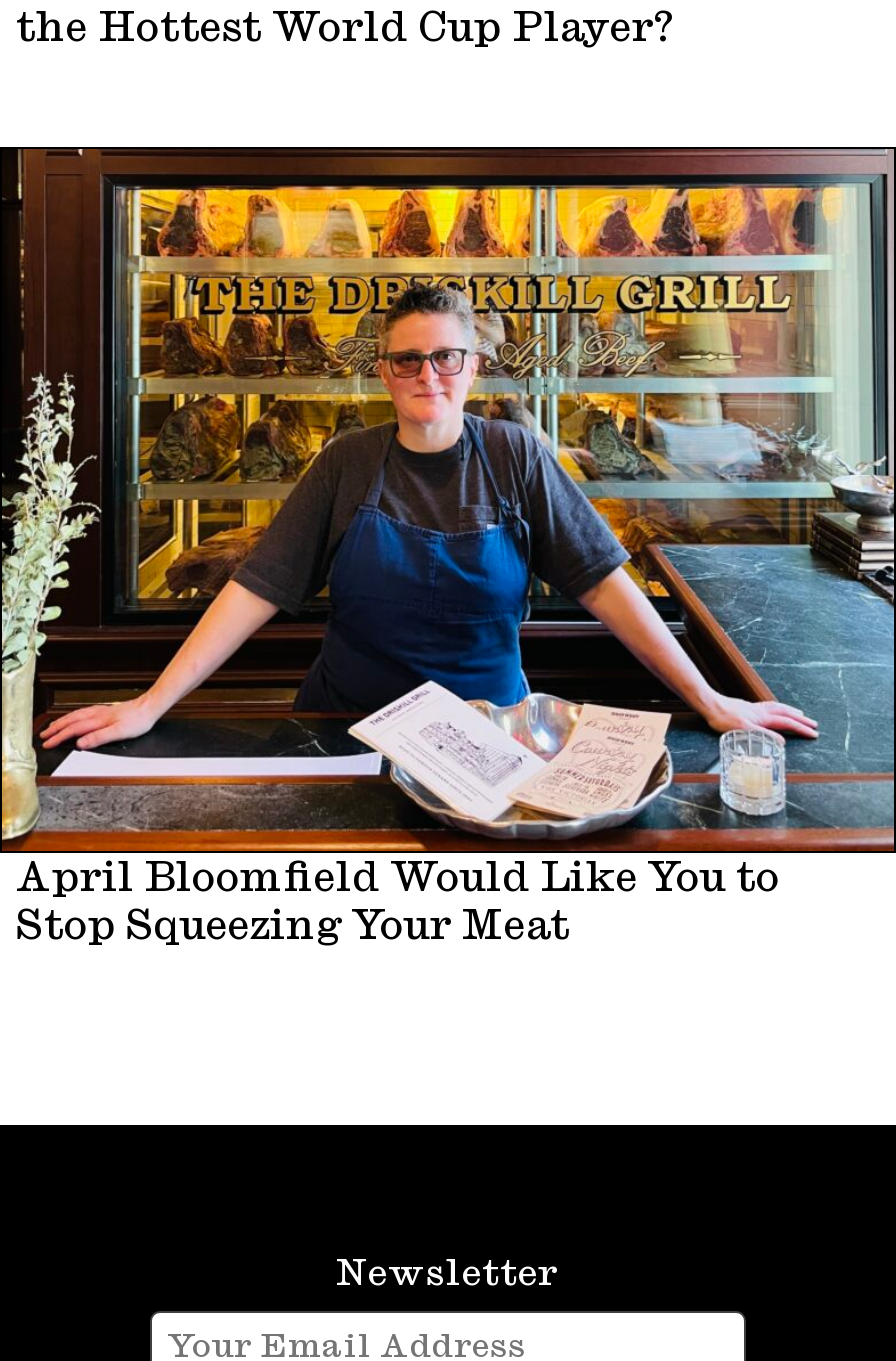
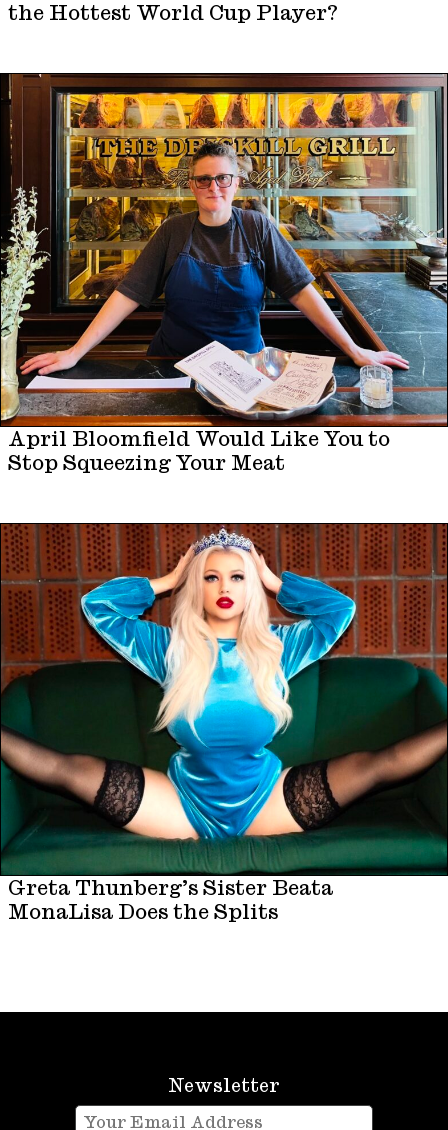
none -> [3,522,445,922] [image] | Greta Thunberg’s Sister Beata | MonaLisa Does the Splits

